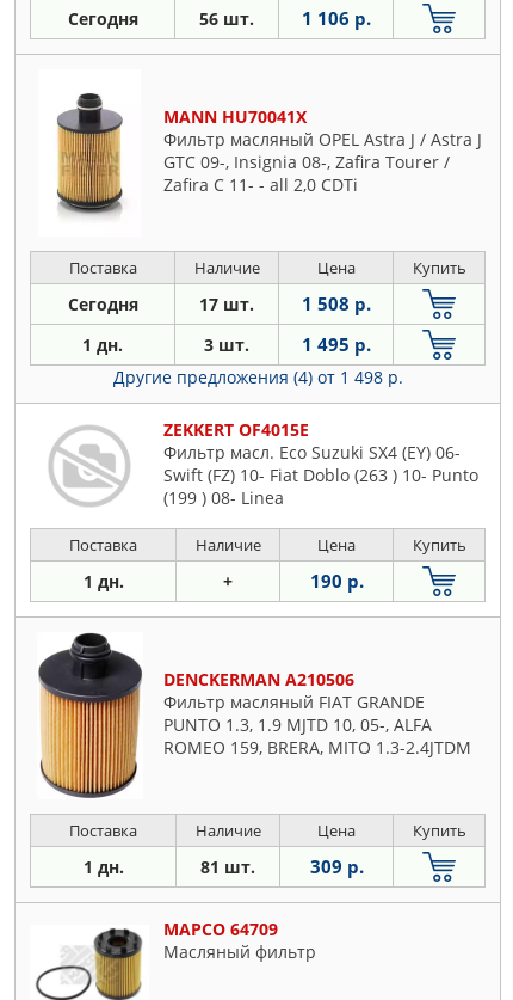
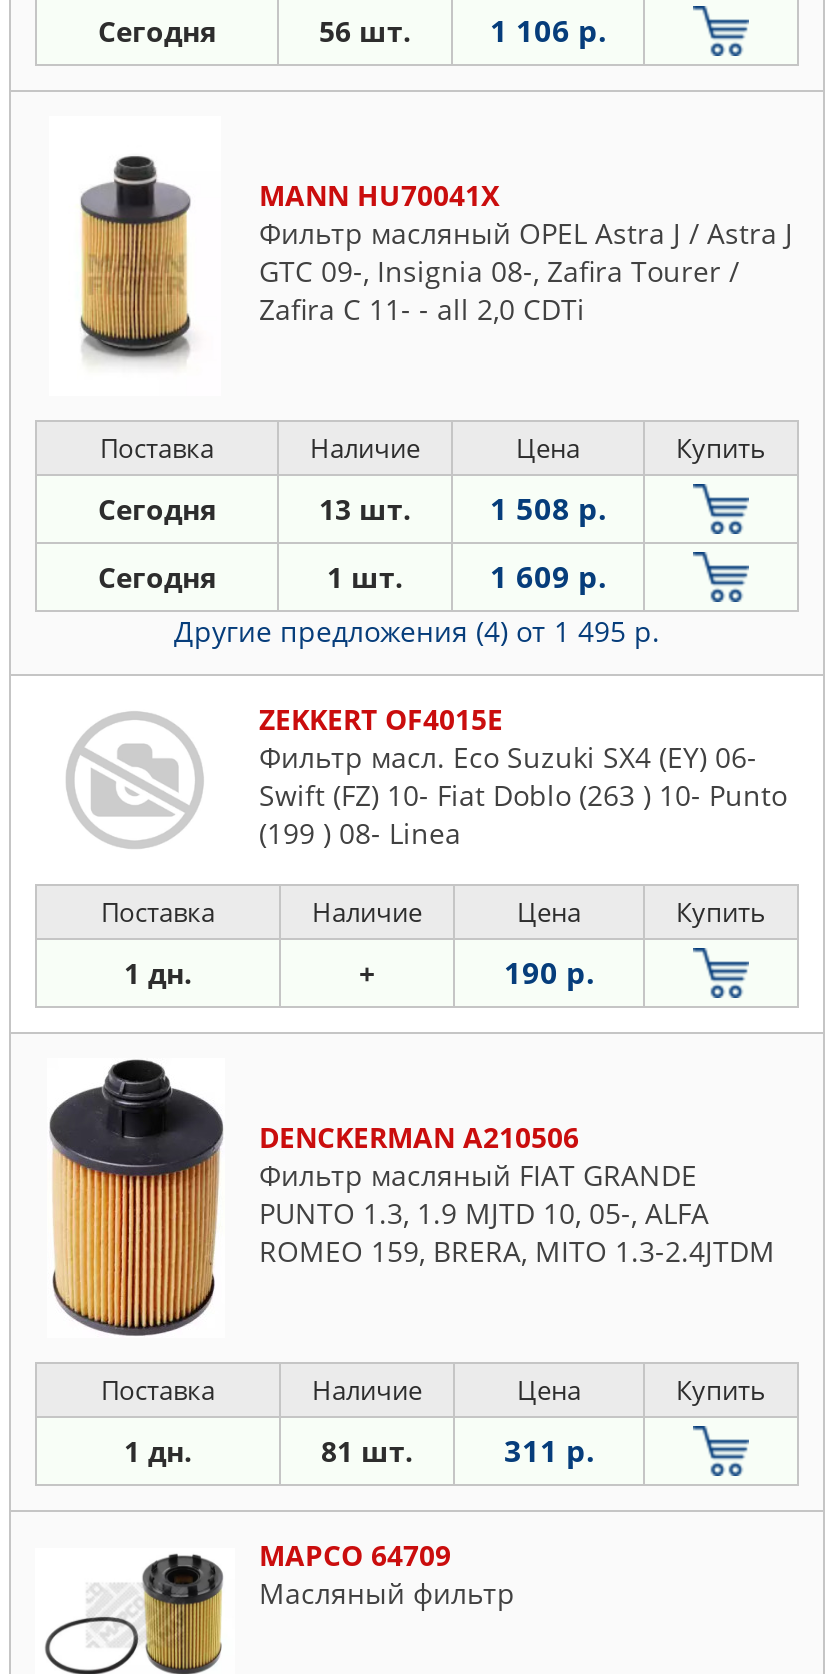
[199,292,254,315] 17 шт. -> [319,490,411,528] 13 шт.
[82,332,403,388] 1 дн. | 3 шт. | 1 495 р. | Другие предложения (4) от 1 498 р. -> [98,556,660,650] Сегодня | 1 шт. | 1 609 р. | Другие предложения (4) от 1 495 р.
[310,854,363,878] 309 р. -> [504,1430,594,1470] 311 р.

